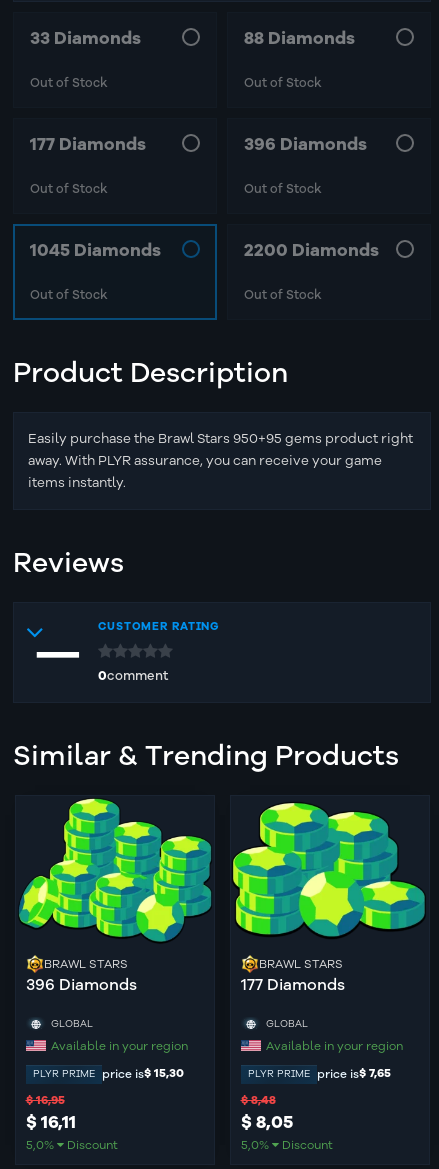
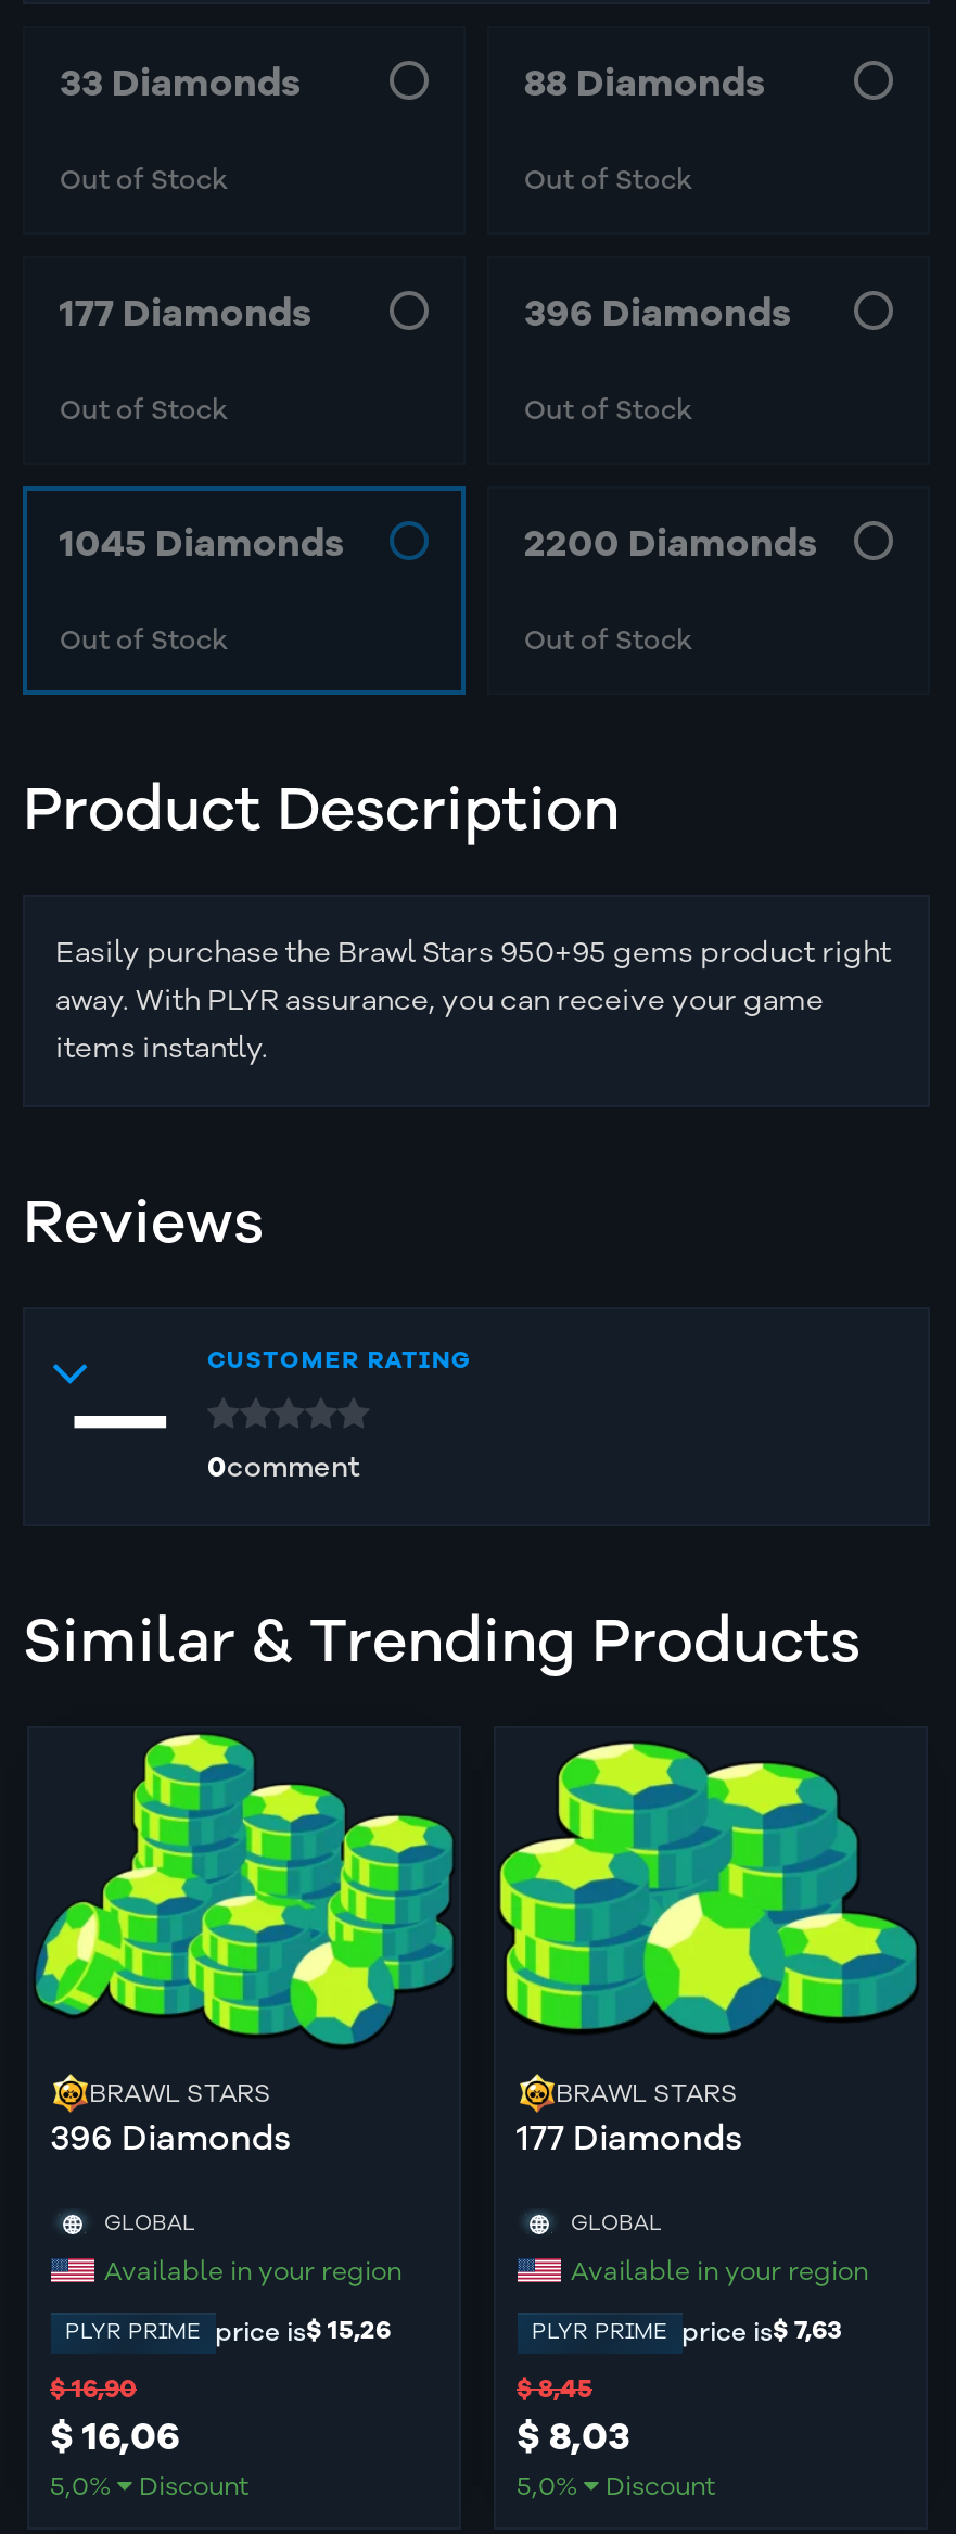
[32,1064,183,1081] PLYR PRIME price is$ 15,30 -> [65,2311,391,2348] PLYR PRIME price is$ 15,26
[247,1064,390,1081] PLYR PRIME price is$ 7,65 -> [532,2311,842,2348] PLYR PRIME price is$ 7,63
[25,1091,64,1107] $ 16,95 -> [50,2370,137,2405] $ 16,90
[240,1091,275,1107] $ 8,48 -> [517,2370,592,2405] $ 8,45
[25,1109,75,1133] $ 16,11 -> [50,2409,180,2461] $ 16,06
[240,1109,292,1133] $ 8,05 -> [517,2409,629,2461] $ 8,03

